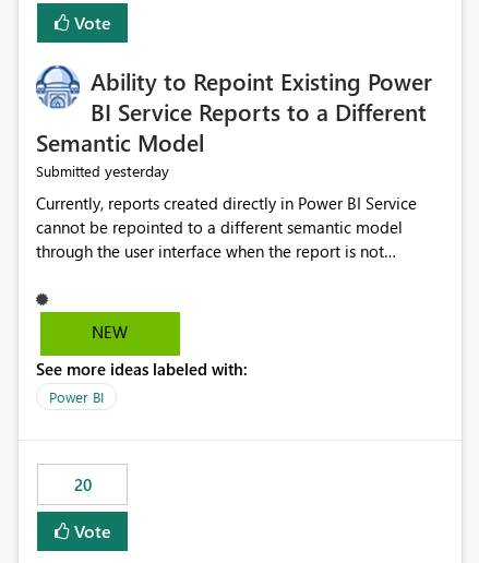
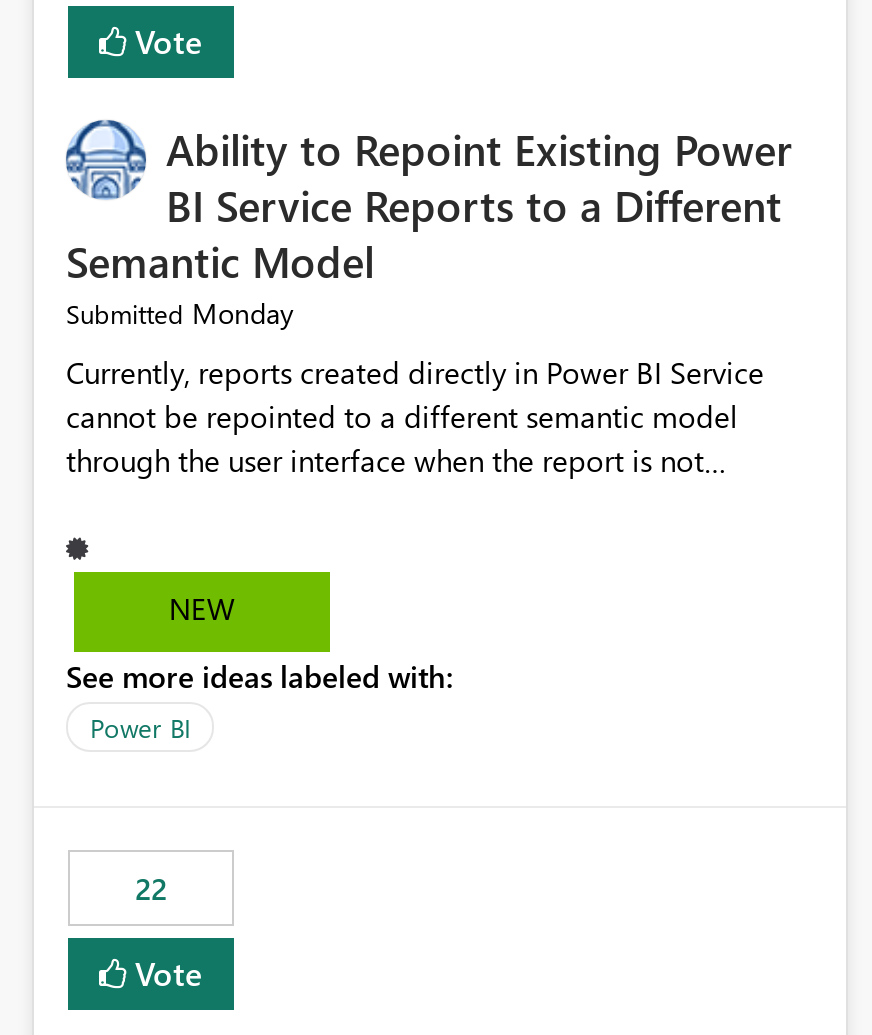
[36,161,169,182] Submitted yesterday -> [66,295,294,333] Submitted Monday
[74,474,91,496] 20 -> [135,869,167,909] 22

